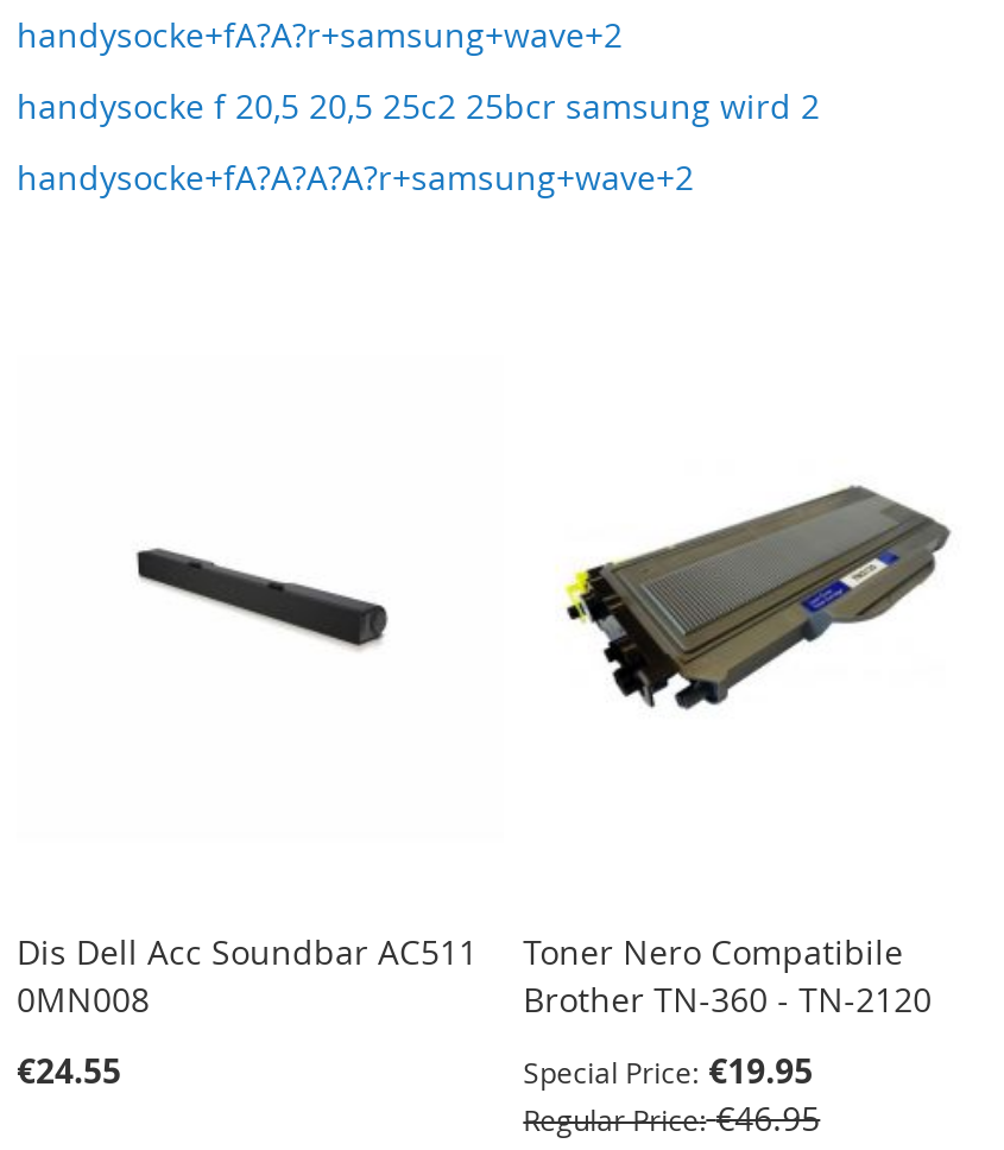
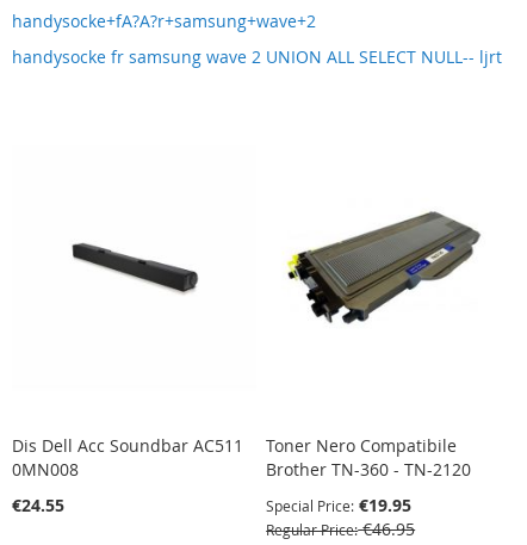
[17,84,820,200] handysocke f 20,5 20,5 25c2 25bcr samsung wird 2 | handysocke+fA?A?A?A?r+samsung+wave+2 -> [12,46,502,68] handysocke fr samsung wave 2 UNION ALL SELECT NULL-- ljrt

